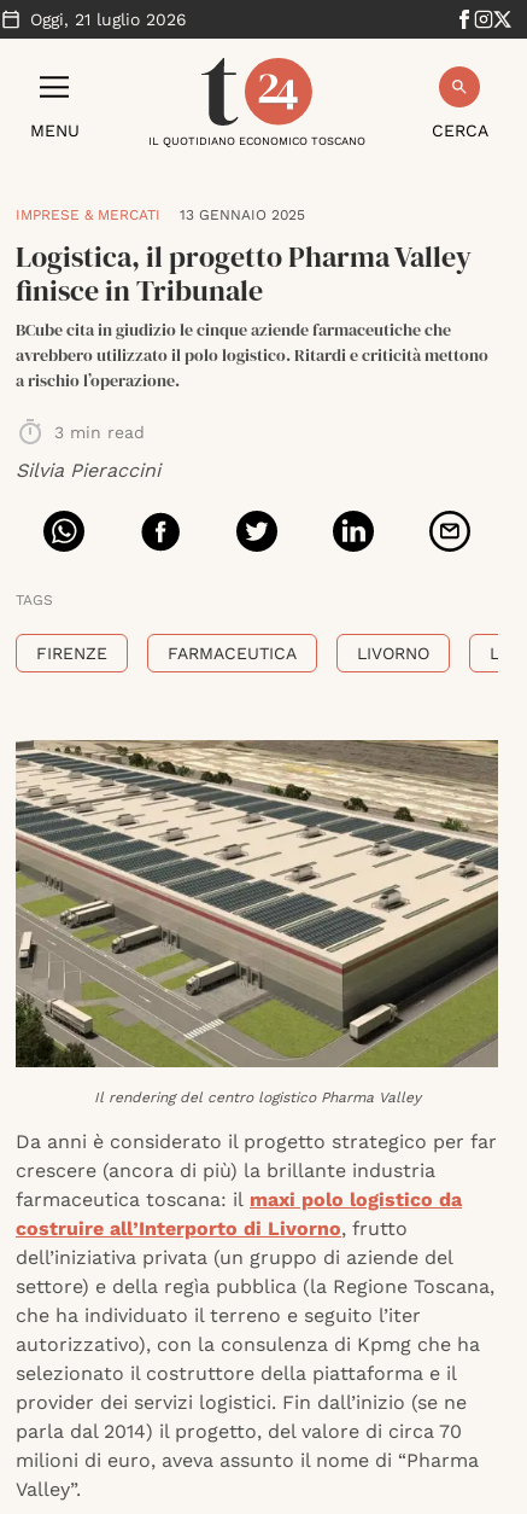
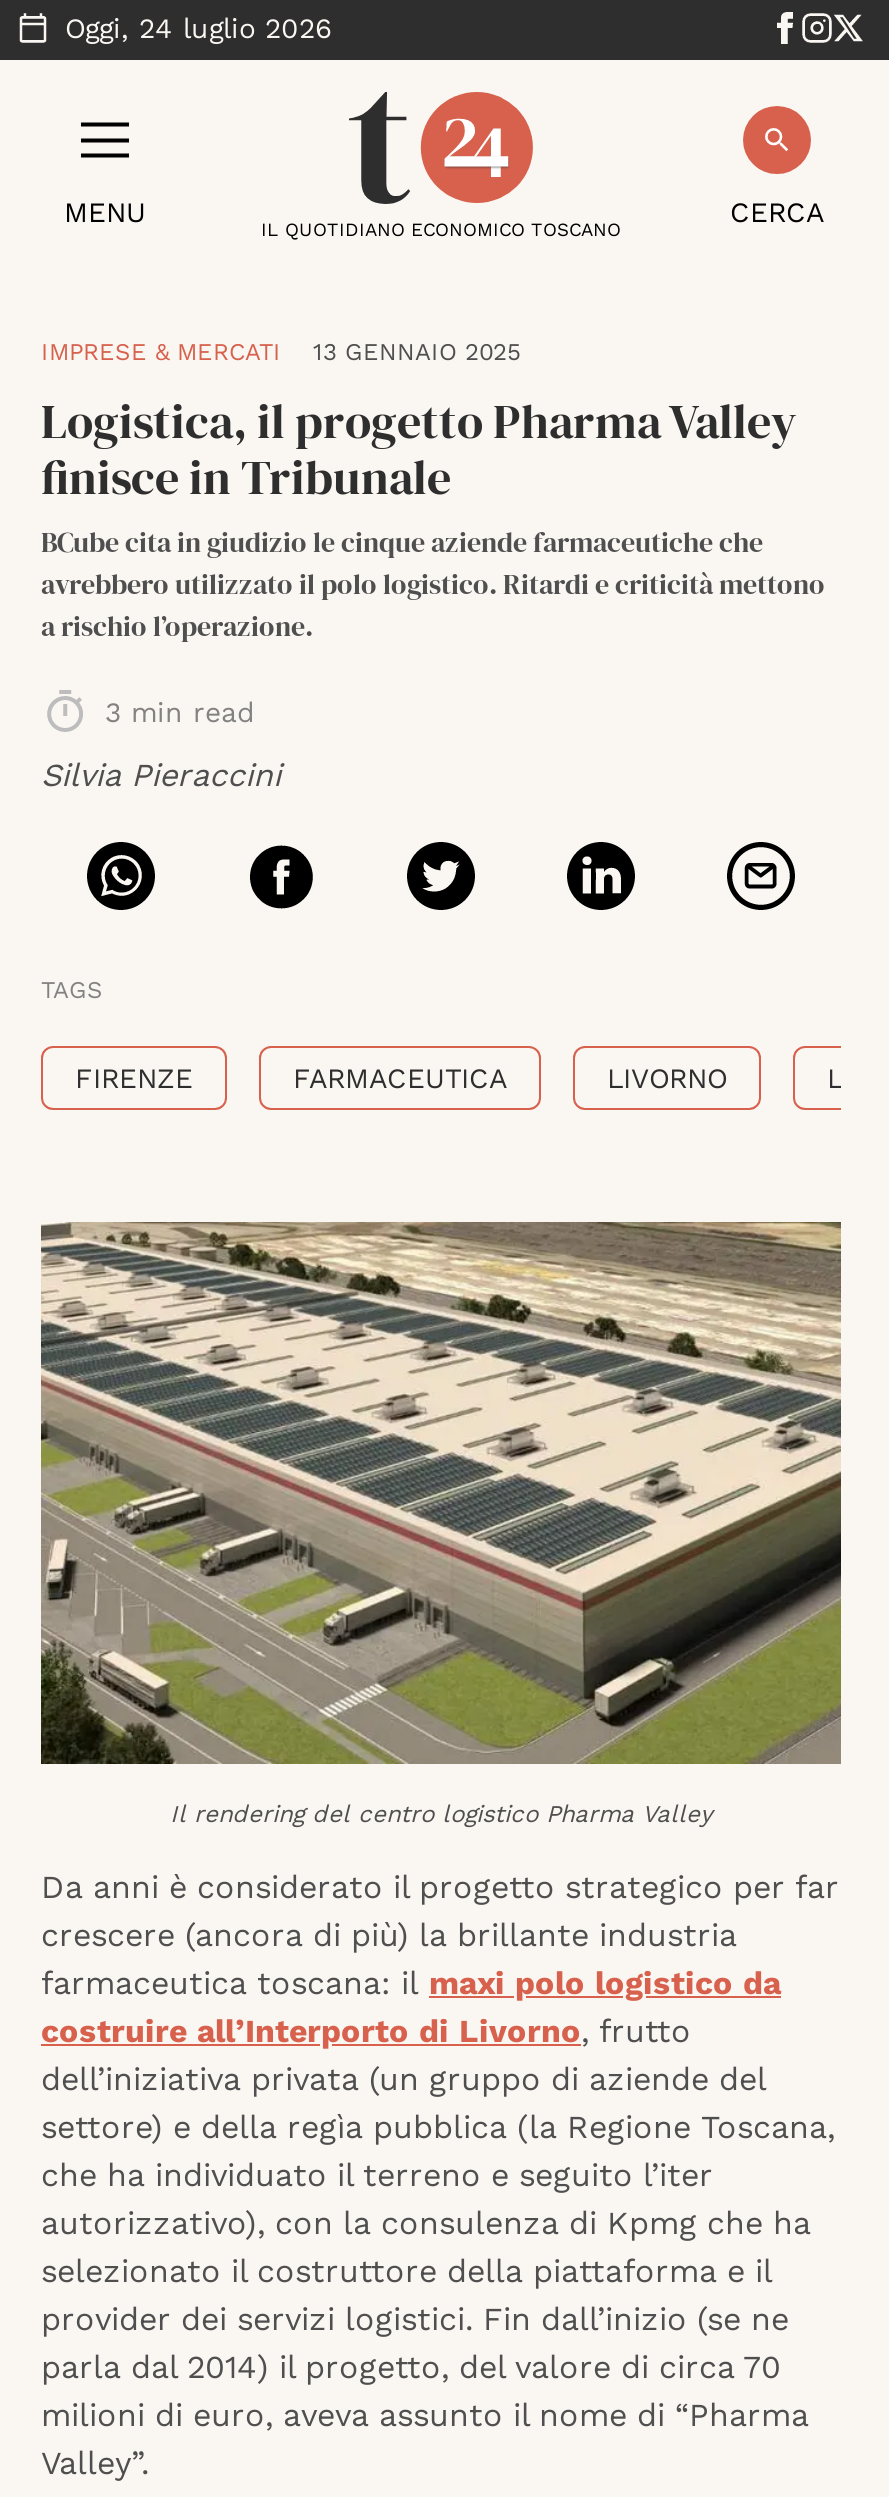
[30,10,187,29] Oggi, 21 luglio 2026 -> [65,12,333,44] Oggi, 24 luglio 2026

